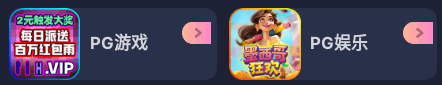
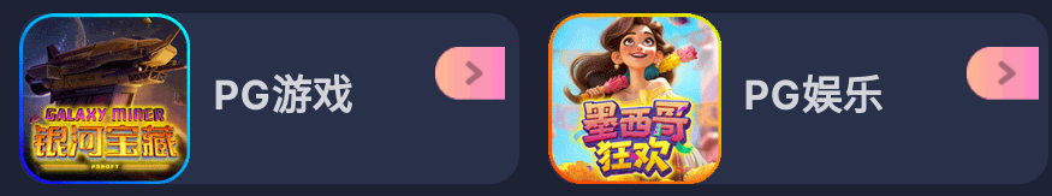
[10,9,80,78] [image] -> [22,12,190,180] [image]

